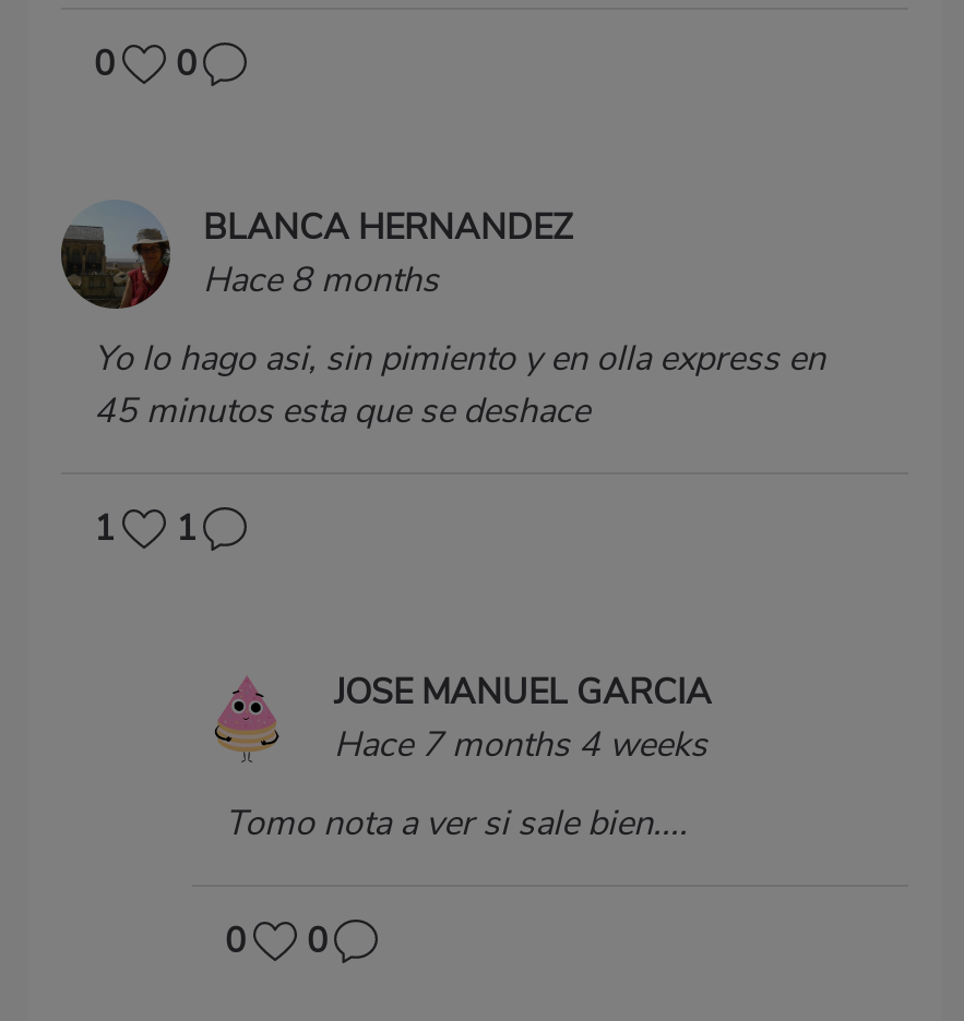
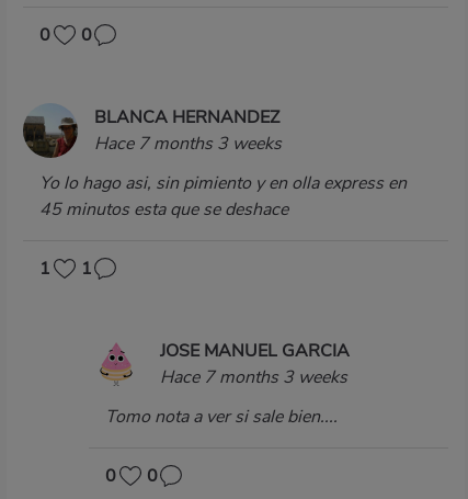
[203,256,439,304] Hace 8 months -> [94,132,282,156] Hace 7 months 3 weeks
[334,721,707,769] Hace 7 months 4 weeks -> [160,365,347,389] Hace 7 months 3 weeks

